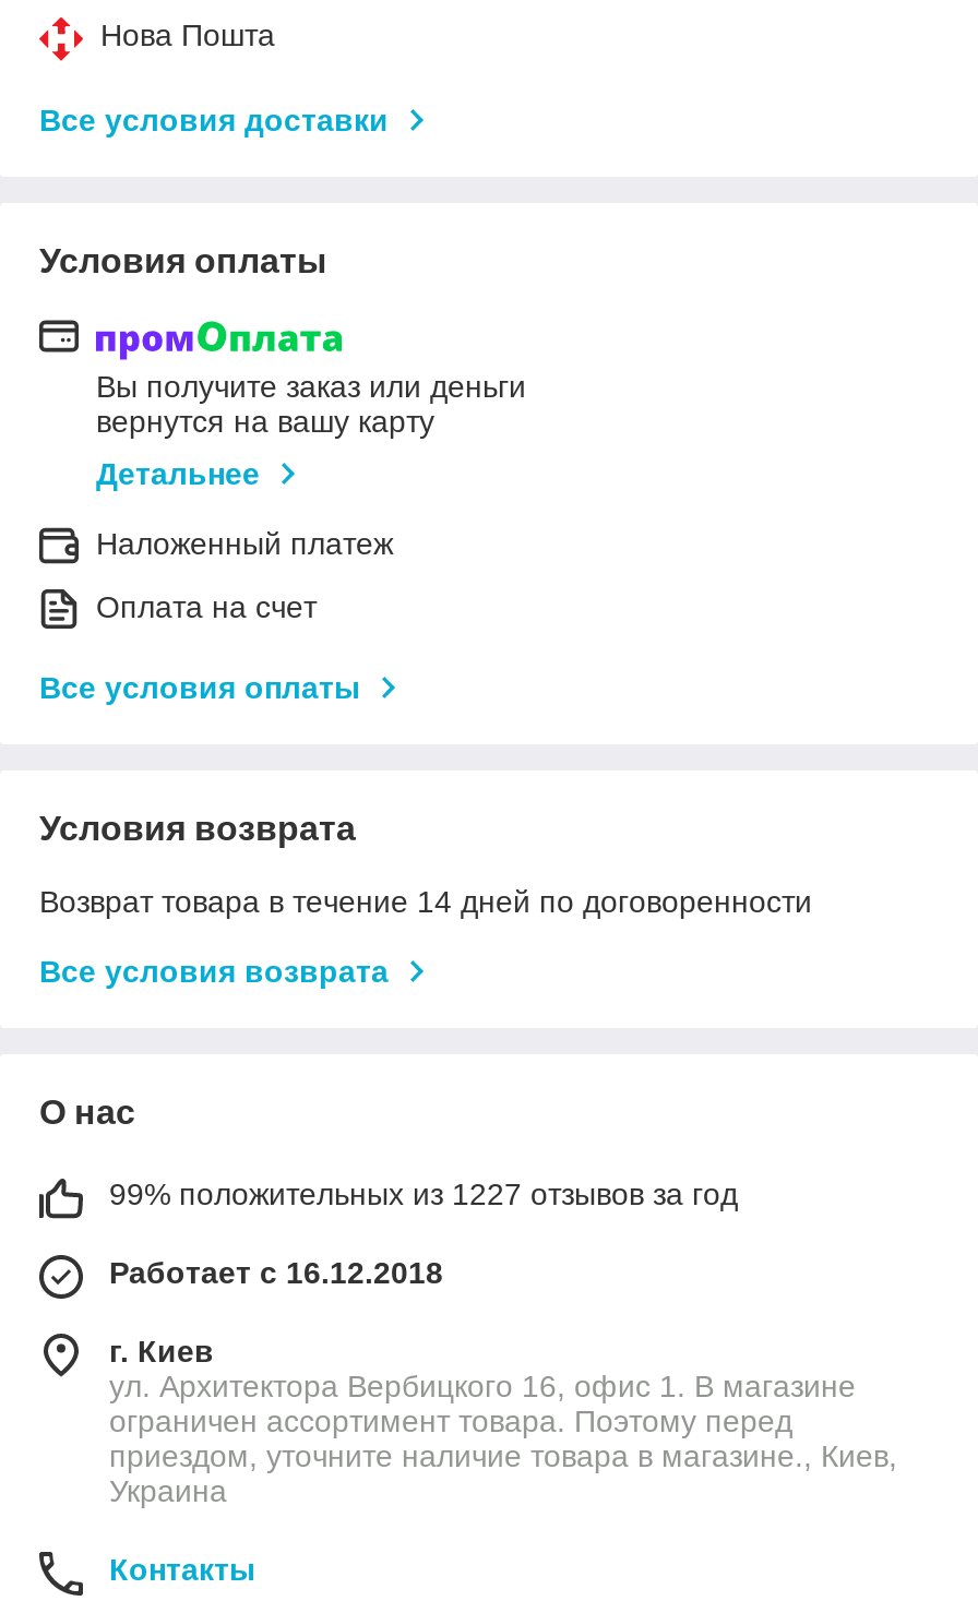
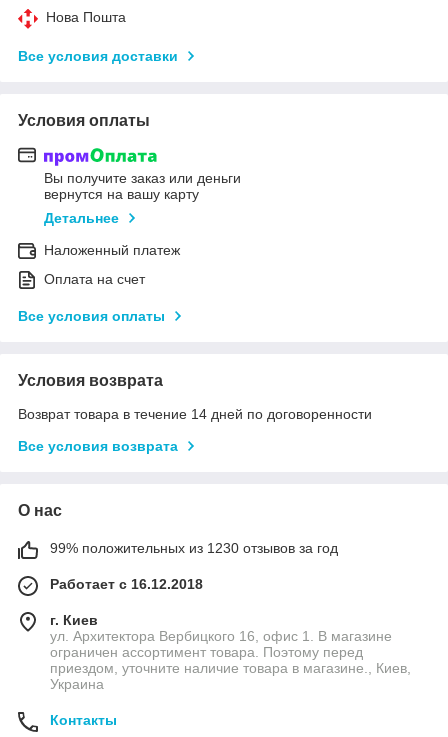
[109,1177,738,1212] 99% положительных из 1227 отзывов за год -> [50,540,338,556] 99% положительных из 1230 отзывов за год

